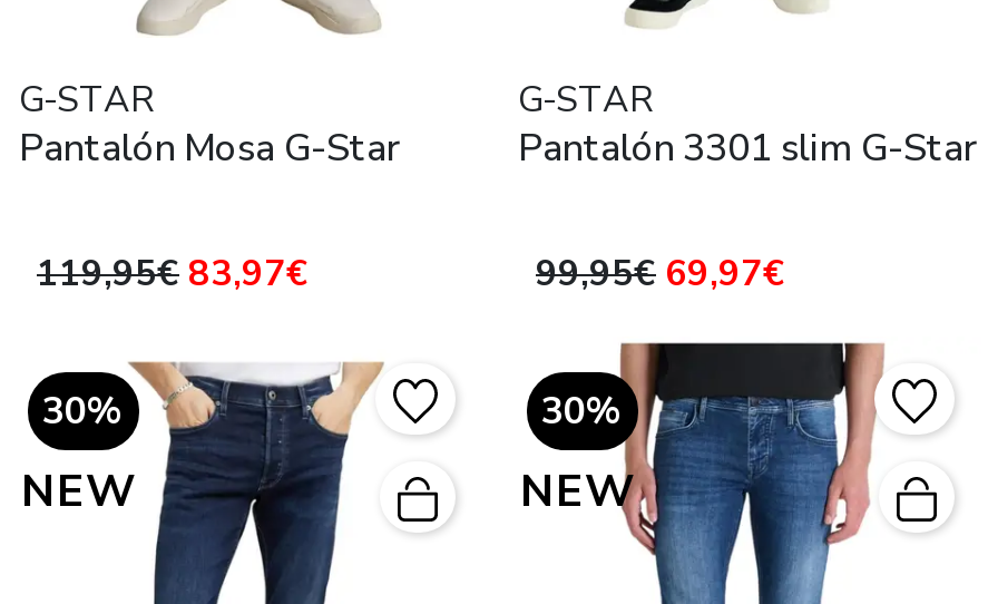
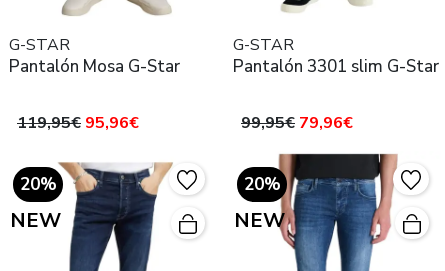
[37,250,309,299] 119,95€ 83,97€ -> [17,112,139,134] 119,95€ 95,96€
[536,250,785,299] 99,95€ 69,97€ -> [241,112,353,134] 99,95€ 79,96€
[42,386,125,438] 30% -> [19,173,56,196] 20%
[541,386,624,438] 30% -> [243,173,280,196] 20%

